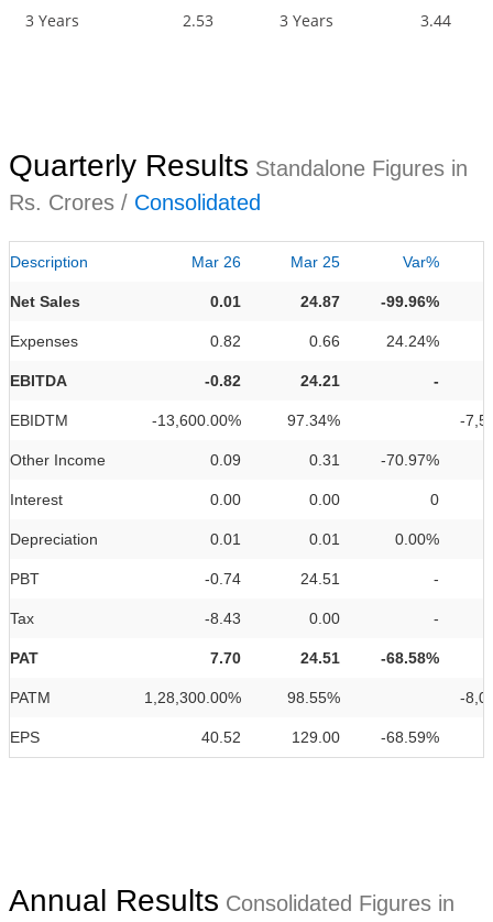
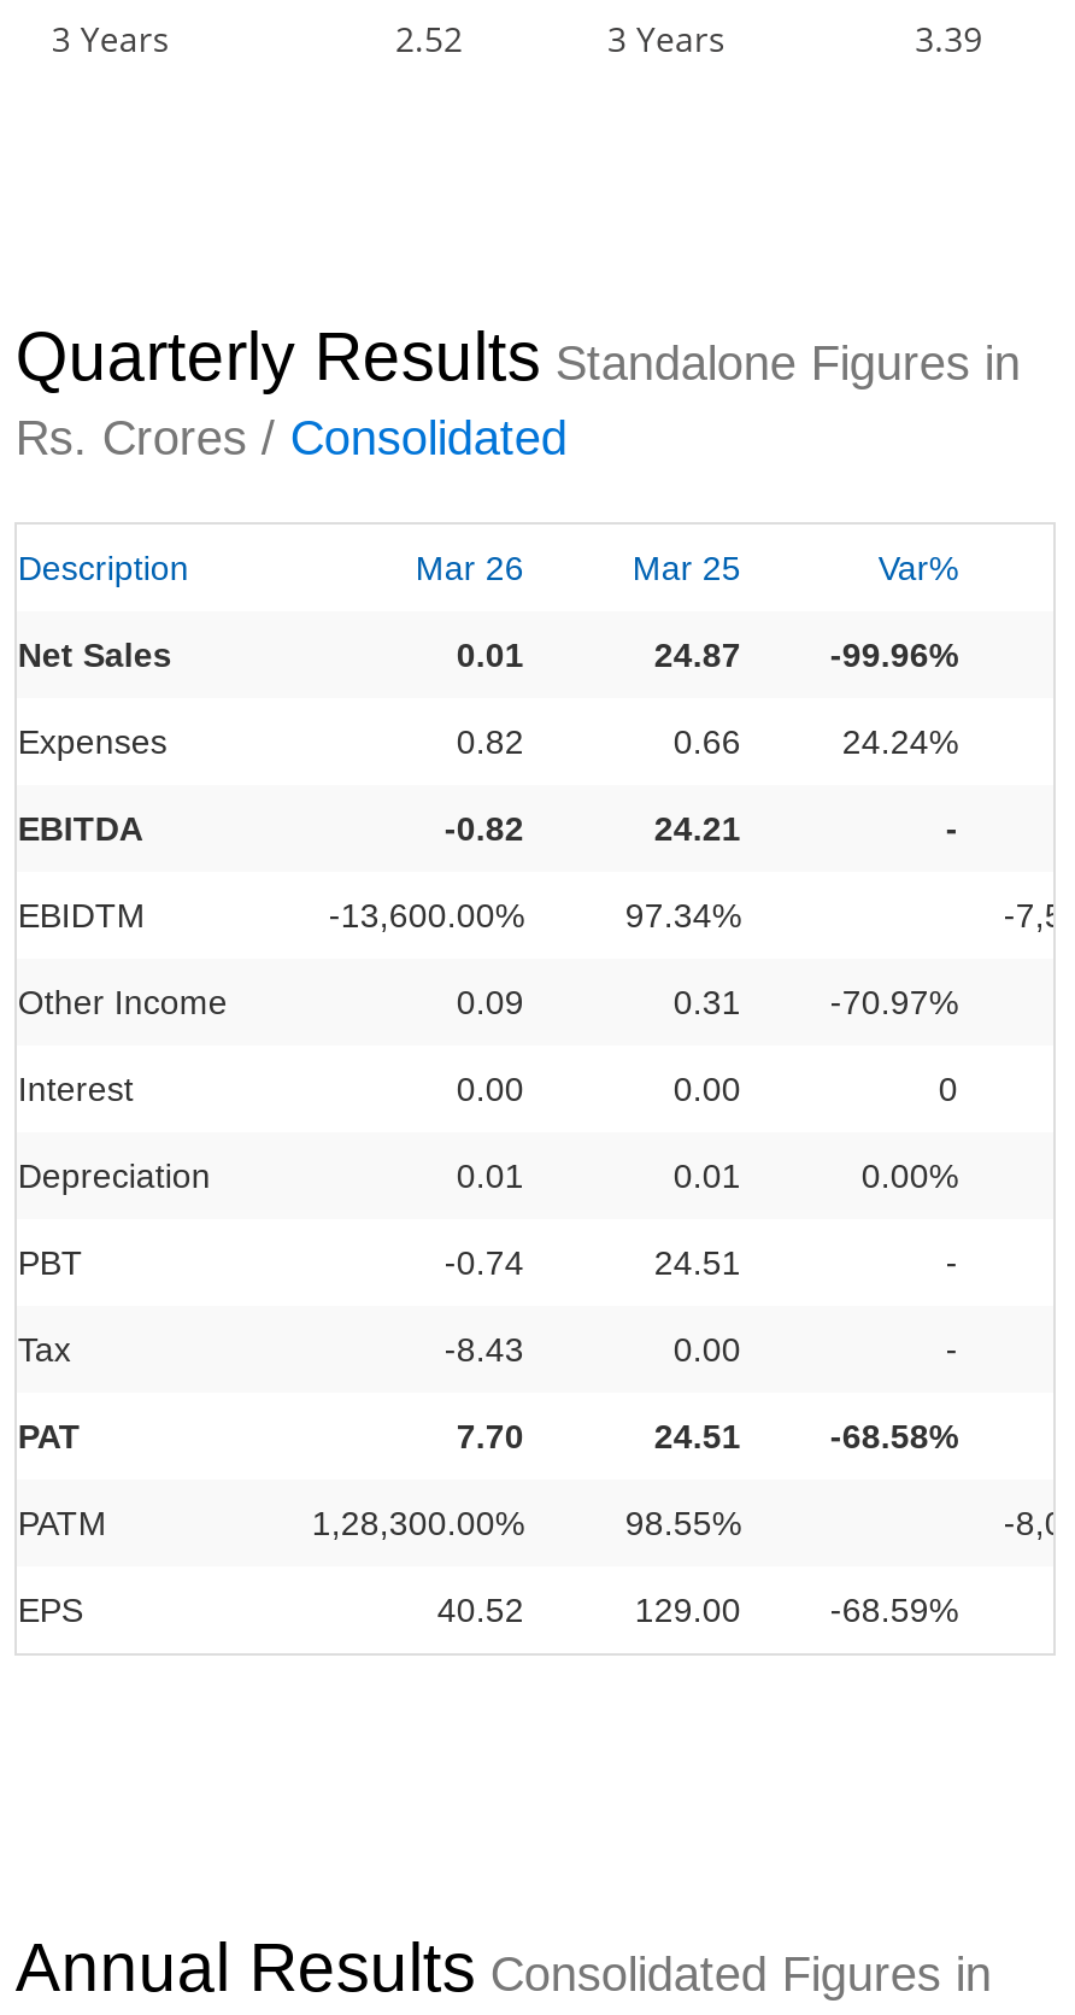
[183,10,213,31] 2.53 -> [395,16,463,61] 2.52
[420,10,451,31] 3.44 -> [915,16,982,61] 3.39

